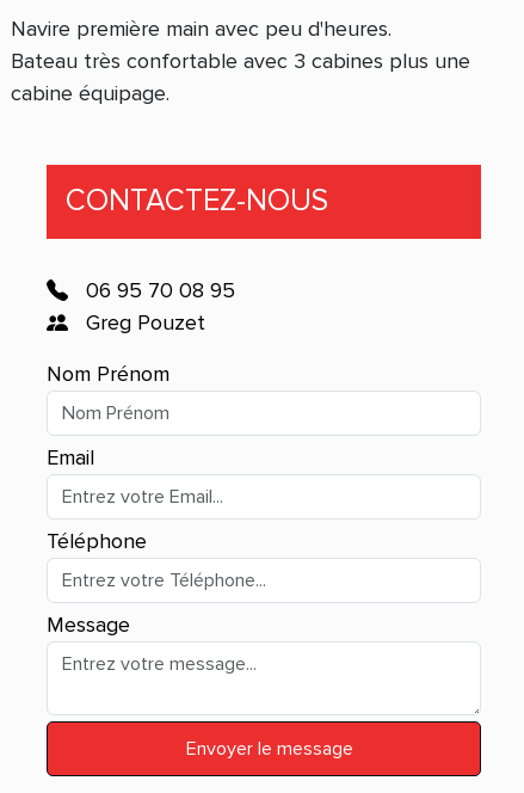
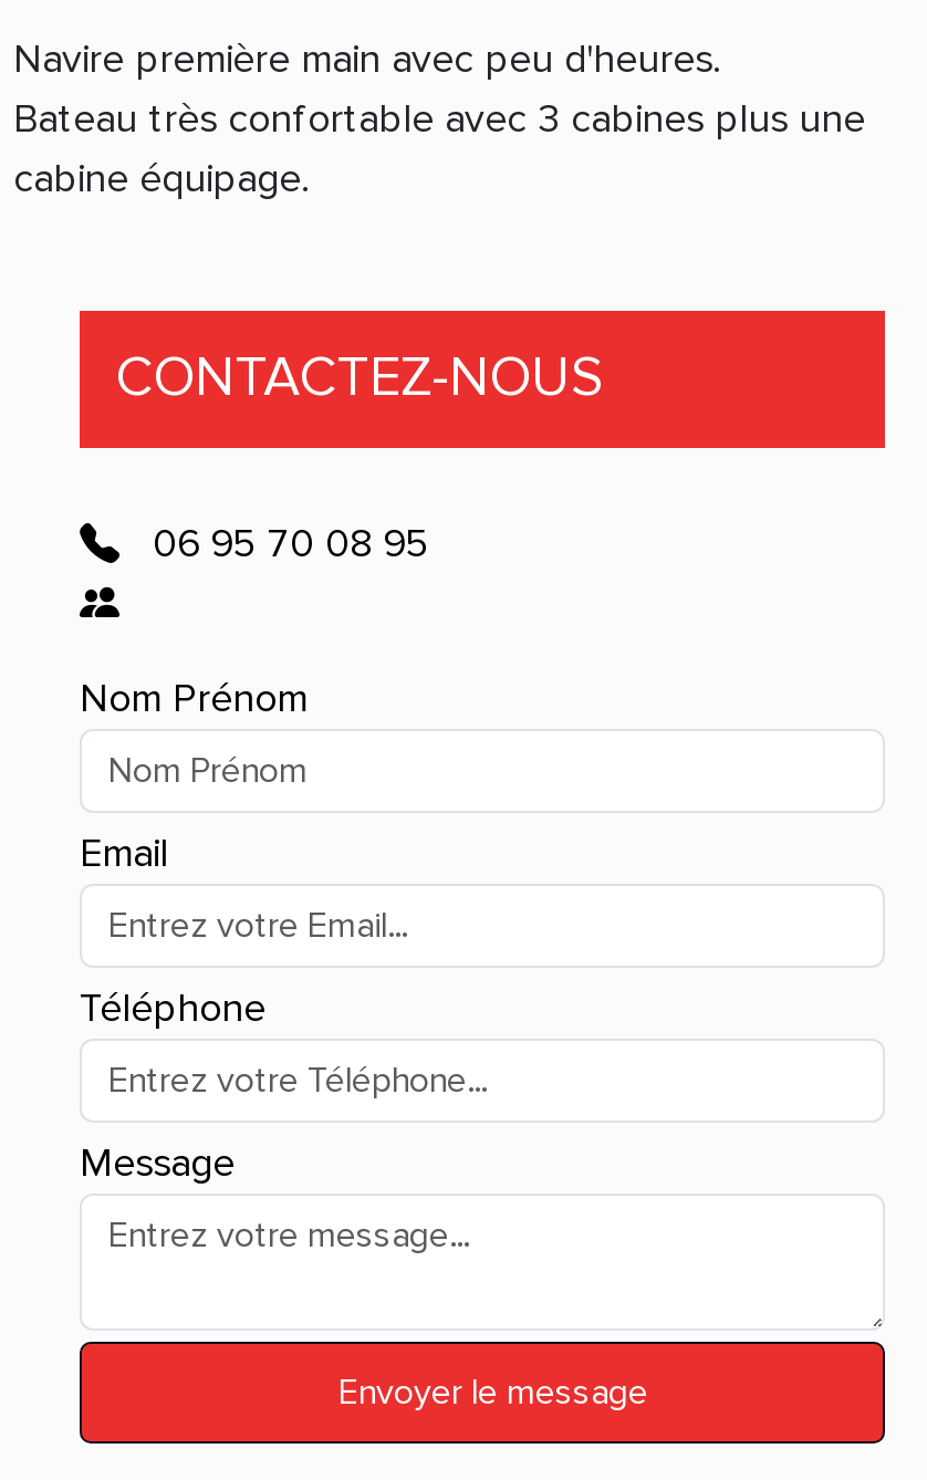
[80,309,205,336] Greg Pouzet -> none

